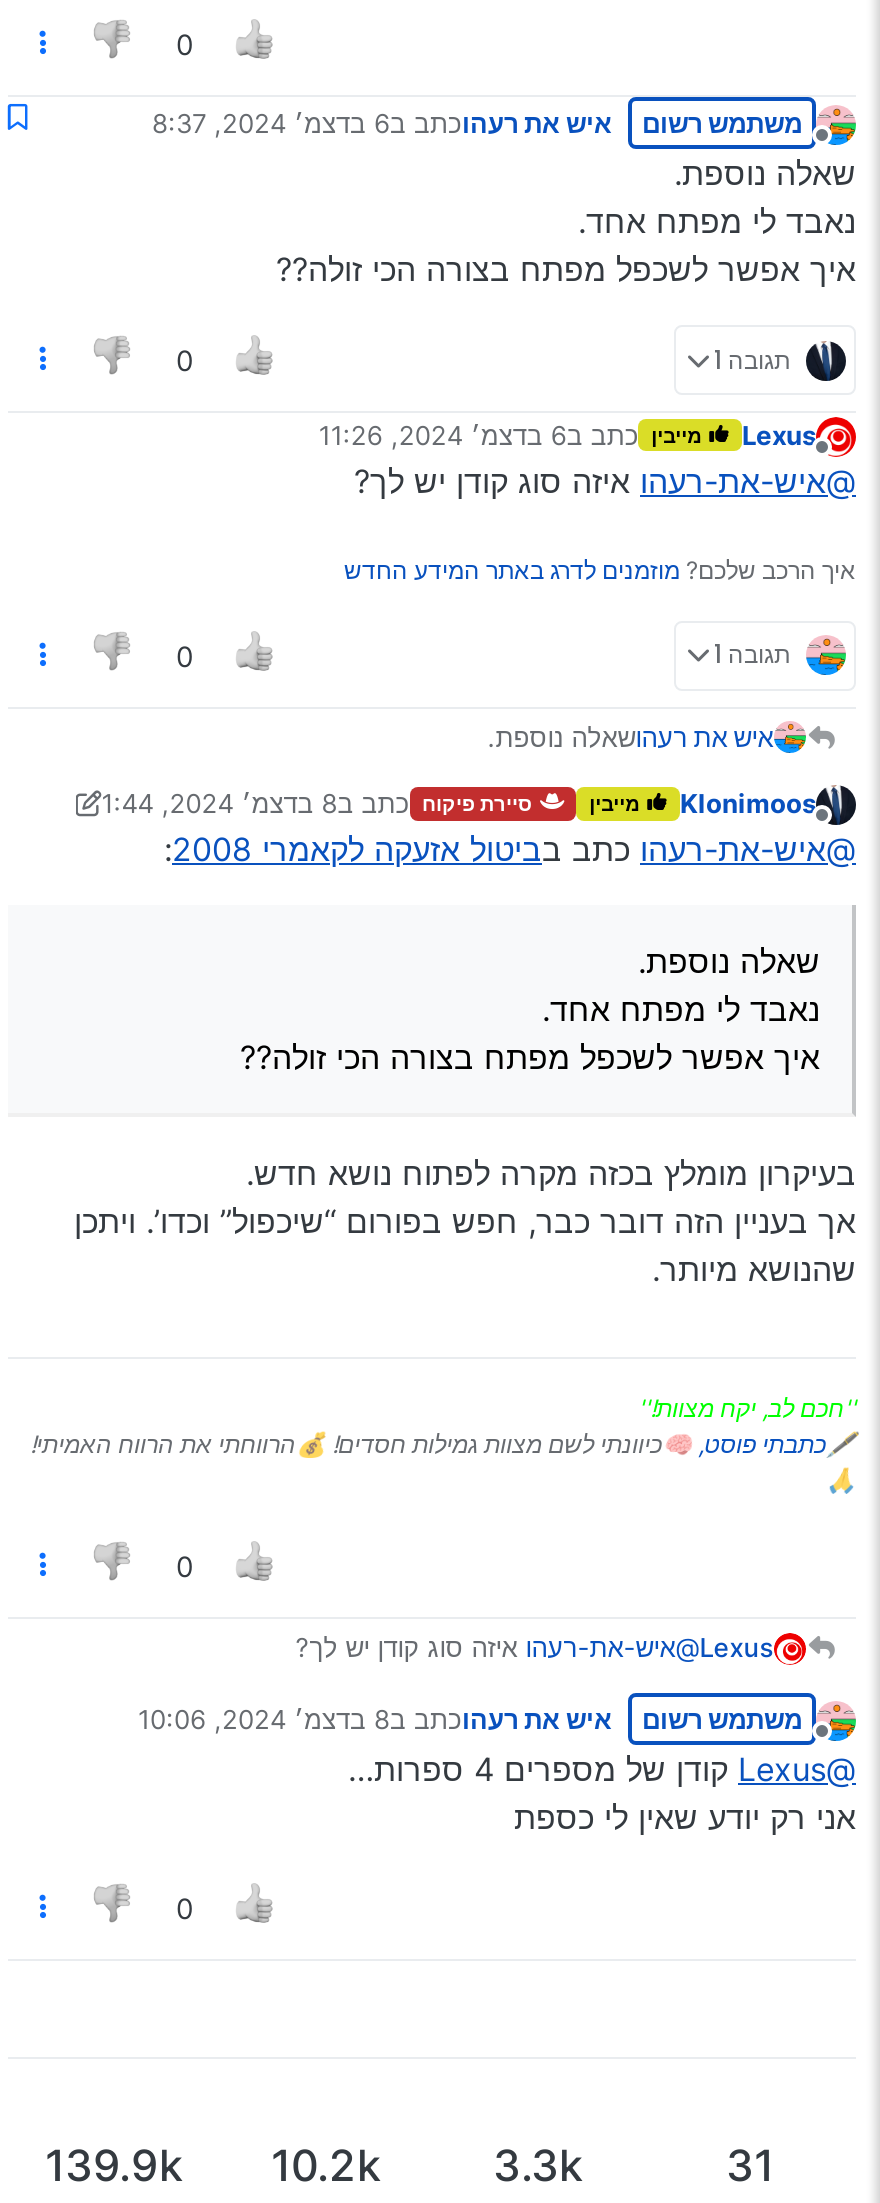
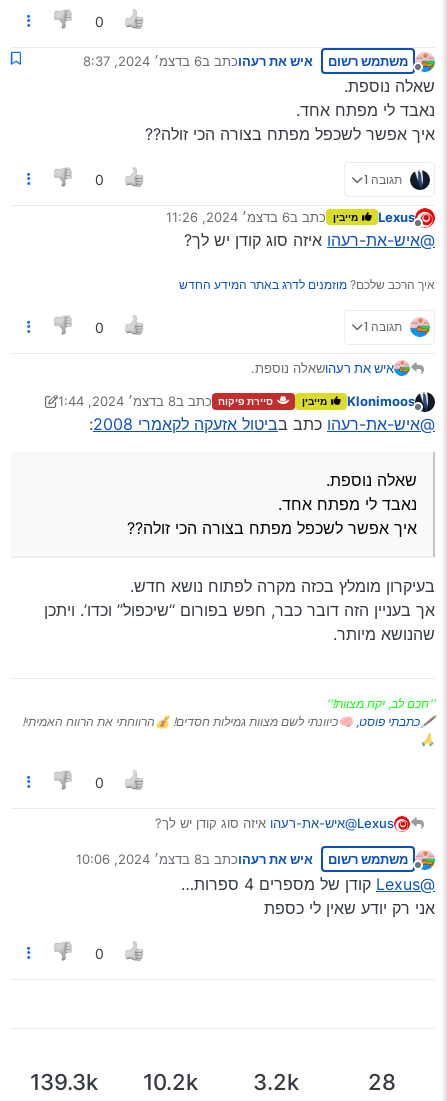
[45,2139,381,2191] 139.9k 10.2k -> [30,1069,197,1095] 139.3k 10.2k
[493,2139,583,2191] 3.3k -> [253,1069,299,1095] 3.2k
[726,2139,774,2191] 31 -> [368,1069,396,1095] 28

